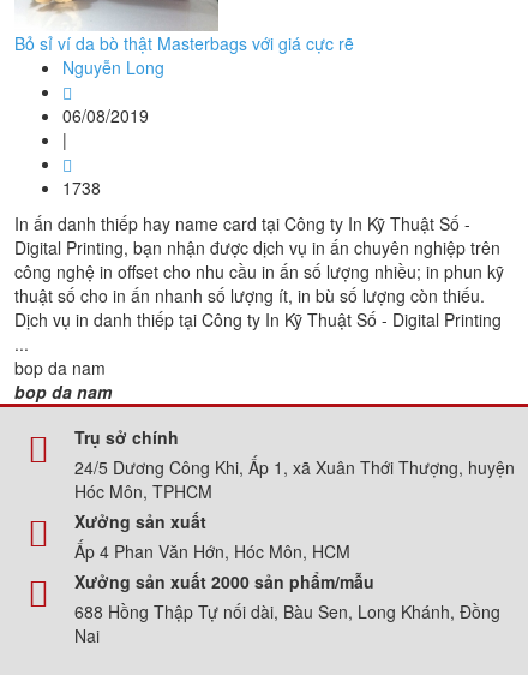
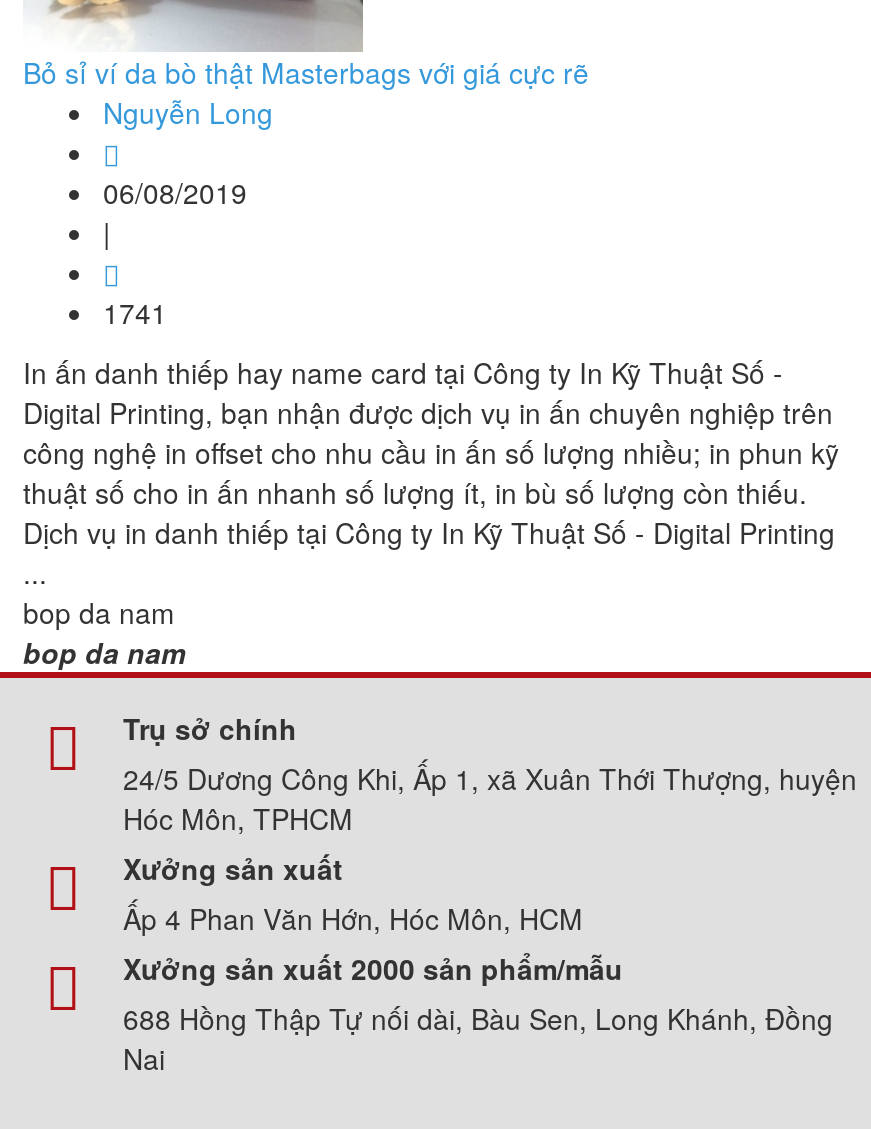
[62,175,101,199] 1738 -> [103,292,167,332] 1741

